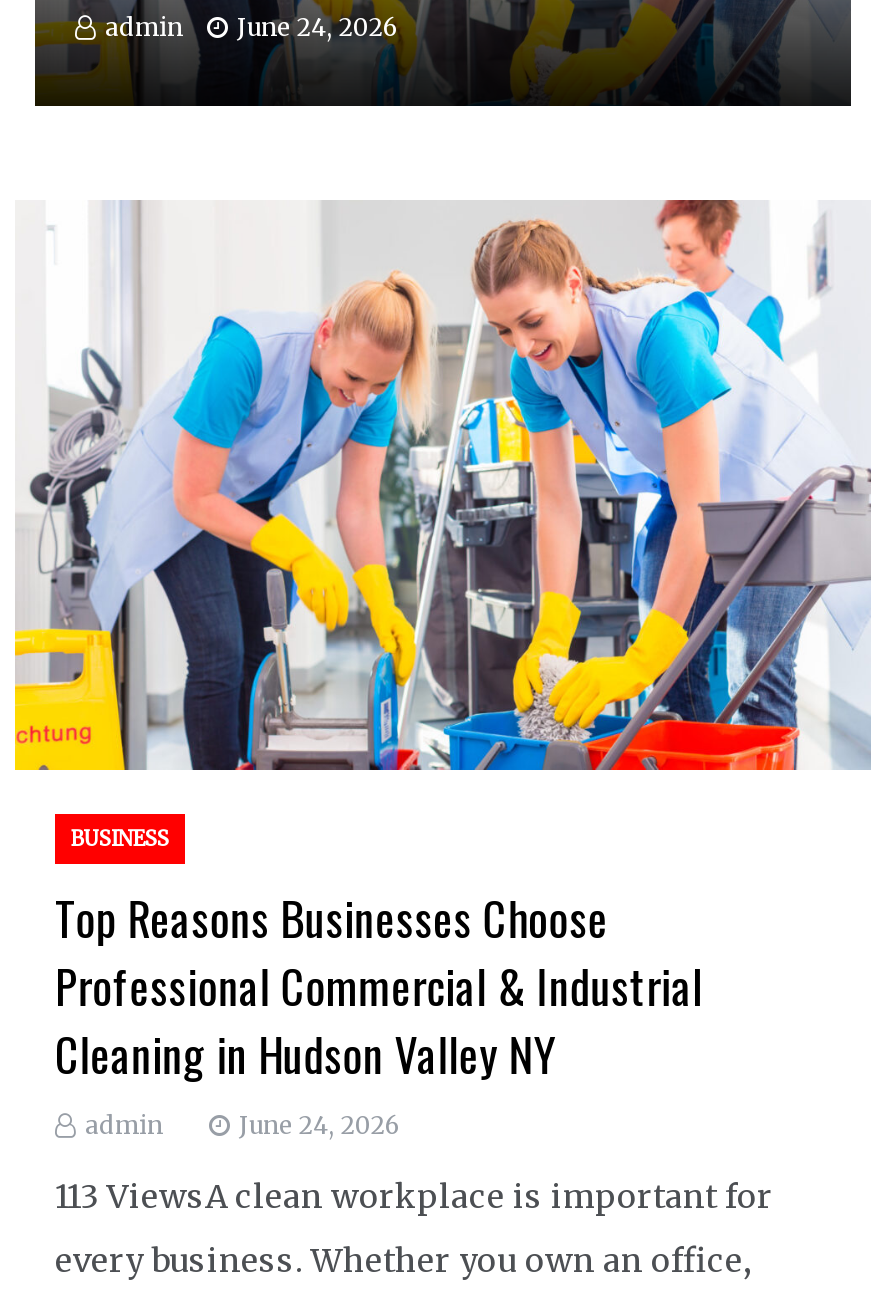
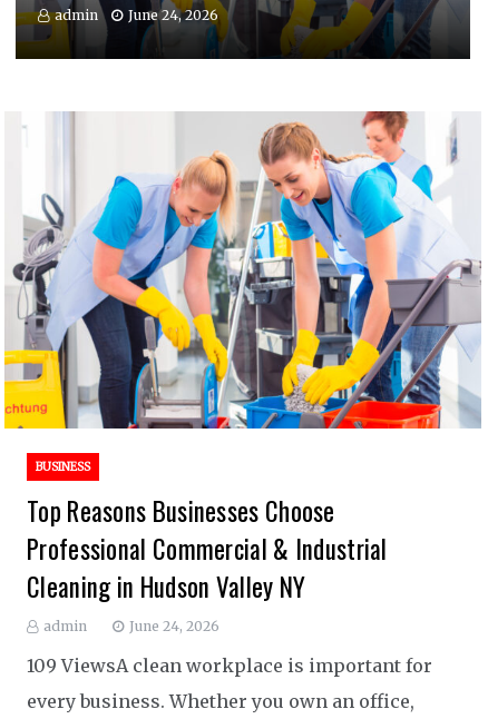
[55,1176,773,1216] 113 ViewsA clean workplace is important for -> [27,655,432,677] 109 ViewsA clean workplace is important for

